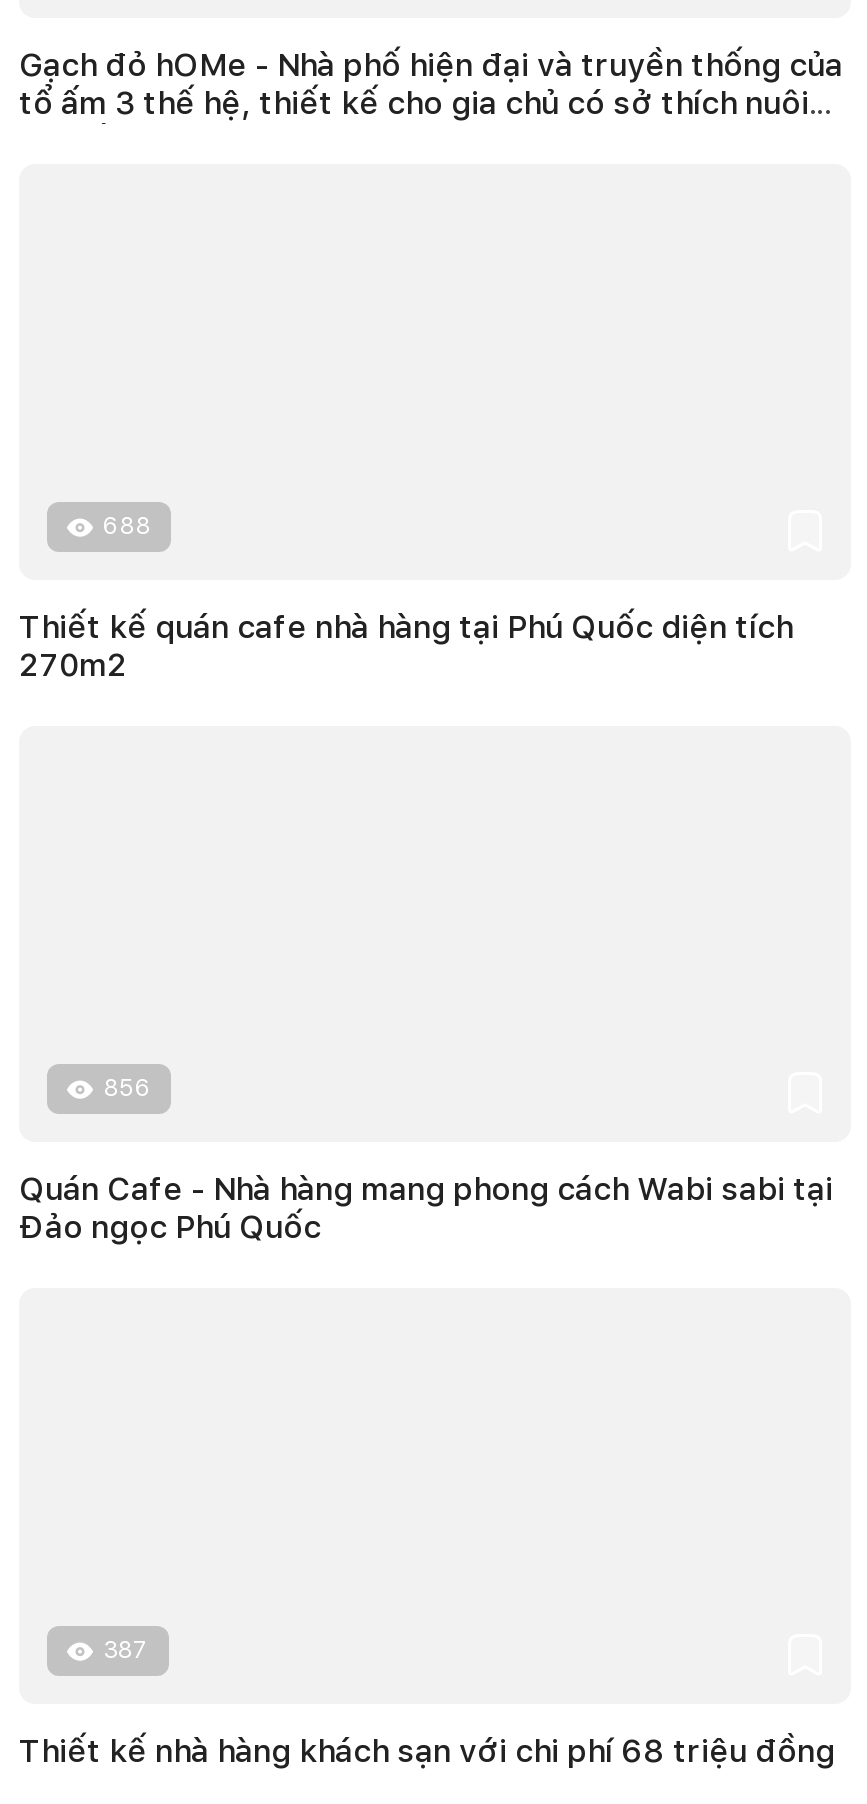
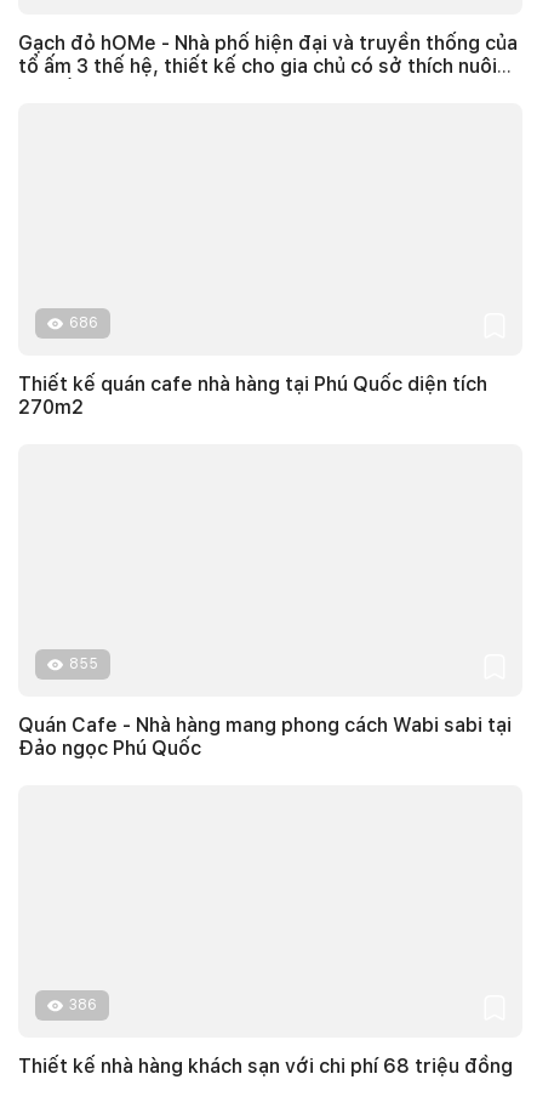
[103,512,151,540] 688 -> [69,315,98,332] 686
[103,1074,151,1102] 856 -> [69,656,98,673] 855
[103,1636,149,1664] 387 -> [69,997,97,1014] 386

